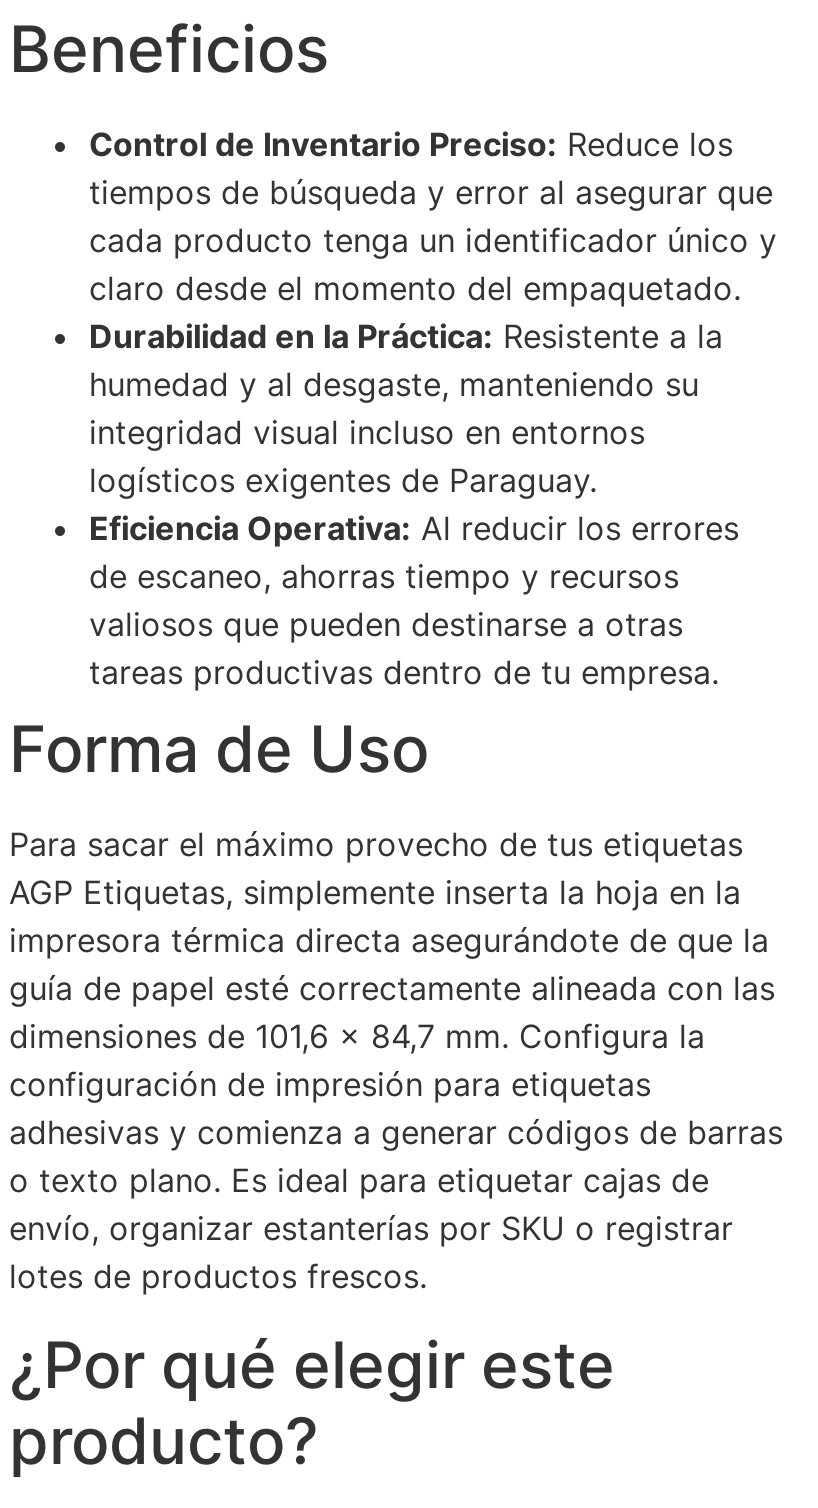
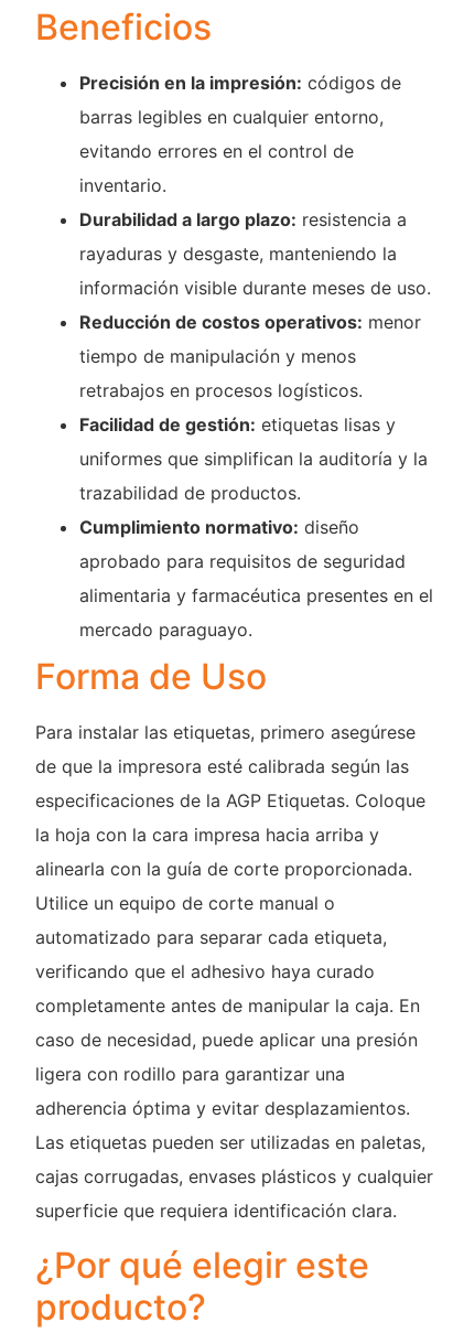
[89,124,777,692] Control de Inventario Preciso: Reduce los | tiempos de búsqueda y error al asegurar que | cada producto tenga un identificador único y | claro desde el momento del empaquetado. | Durabilidad en la Práctica: Resistente a la | humedad y al desgaste, manteniendo su | integridad visual incluso en entornos | logísticos exigentes de Paraguay. | Eficiencia Operativa: Al reducir los errores | de escaneo, ahorras tiempo y recursos | valiosos que pueden destinarse a otras | tareas productivas dentro de tu empresa. -> [79,72,433,641] Precisión en la impresión: códigos de | barras legibles en cualquier entorno, | evitando errores en el control de | inventario. | Durabilidad a largo plazo: resistencia a | rayaduras y desgaste, manteniendo la | información visible durante meses de uso. | Reducción de costos operativos: menor | tiempo de manipulación y menos | retrabajos en procesos logísticos. | Facilidad de gestión: etiquetas lisas y | uniformes que simplifican la auditoría y la | trazabilidad de productos. | Cumplimiento normativo: diseño | aprobado para requisitos de seguridad | alimentaria y farmacéutica presentes en el | mercado paraguayo.
[9,824,783,1296] Para sacar el máximo provecho de tus etiquetas | AGP Etiquetas, simplemente inserta la hoja en la | impresora térmica directa asegurándote de que la | guía de papel esté correctamente alineada con las | dimensiones de 101,6 x 84,7 mm. Configura la | configuración de impresión para etiquetas | adhesivas y comienza a generar códigos de barras | o texto plano. Es ideal para etiquetar cajas de | envío, organizar estanterías por SKU o registrar | lotes de productos frescos. -> [35,721,433,1222] Para instalar las etiquetas, primero asegúrese | de que la impresora esté calibrada según las | especificaciones de la AGP Etiquetas. Coloque | la hoja con la cara impresa hacia arriba y | alinearla con la guía de corte proporcionada. | Utilice un equipo de corte manual o | automatizado para separar cada etiqueta, | verificando que el adhesivo haya curado | completamente antes de manipular la caja. En | caso de necesidad, puede aplicar una presión | ligera con rodillo para garantizar una | adherencia óptima y evitar desplazamientos. | Las etiquetas pueden ser utilizadas en paletas, | cajas corrugadas, envases plásticos y cualquier | superficie que requiera identificación clara.

